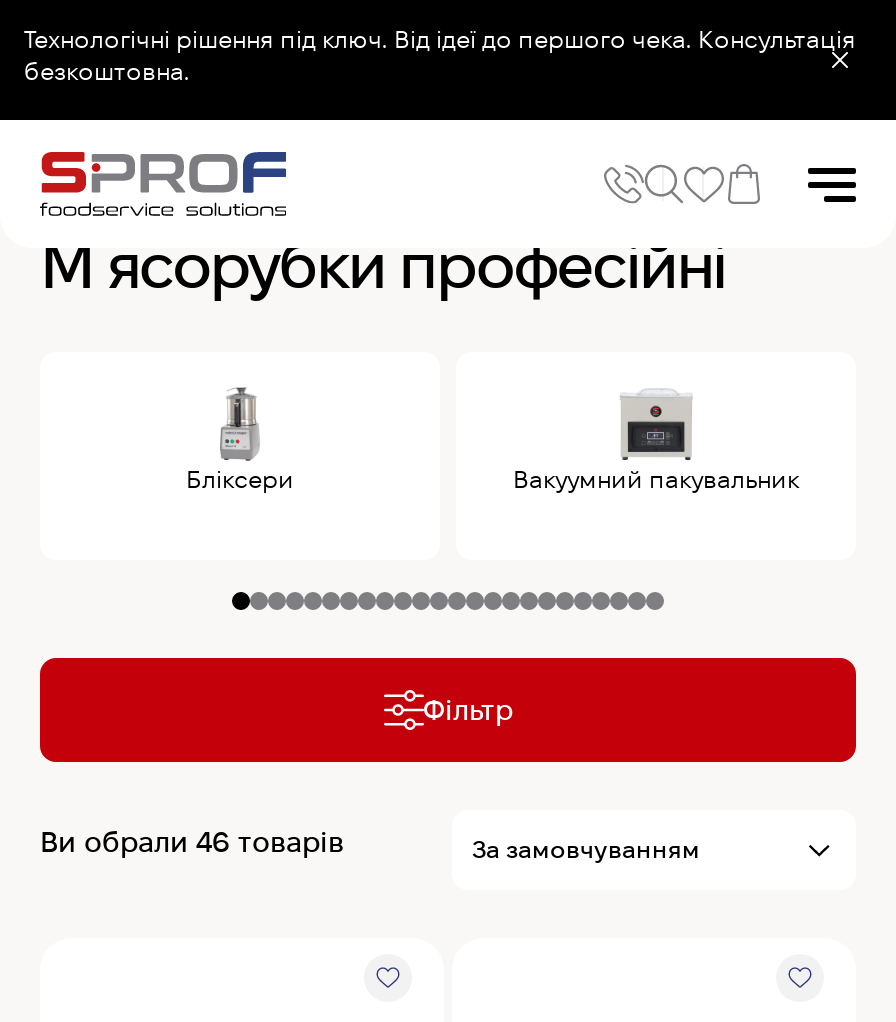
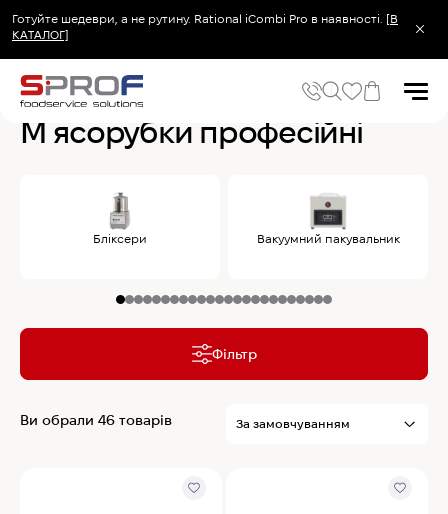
[24,26,856,84] Технологічні рішення під ключ. Від ідеї до першого чека. Консультація | безкоштовна. -> [12,12,398,41] Готуйте шедеври, а не рутину. Rational iCombi Pro в наявності. [В | КАТАЛОГ]

